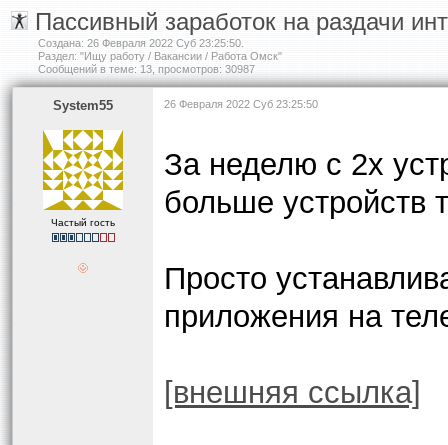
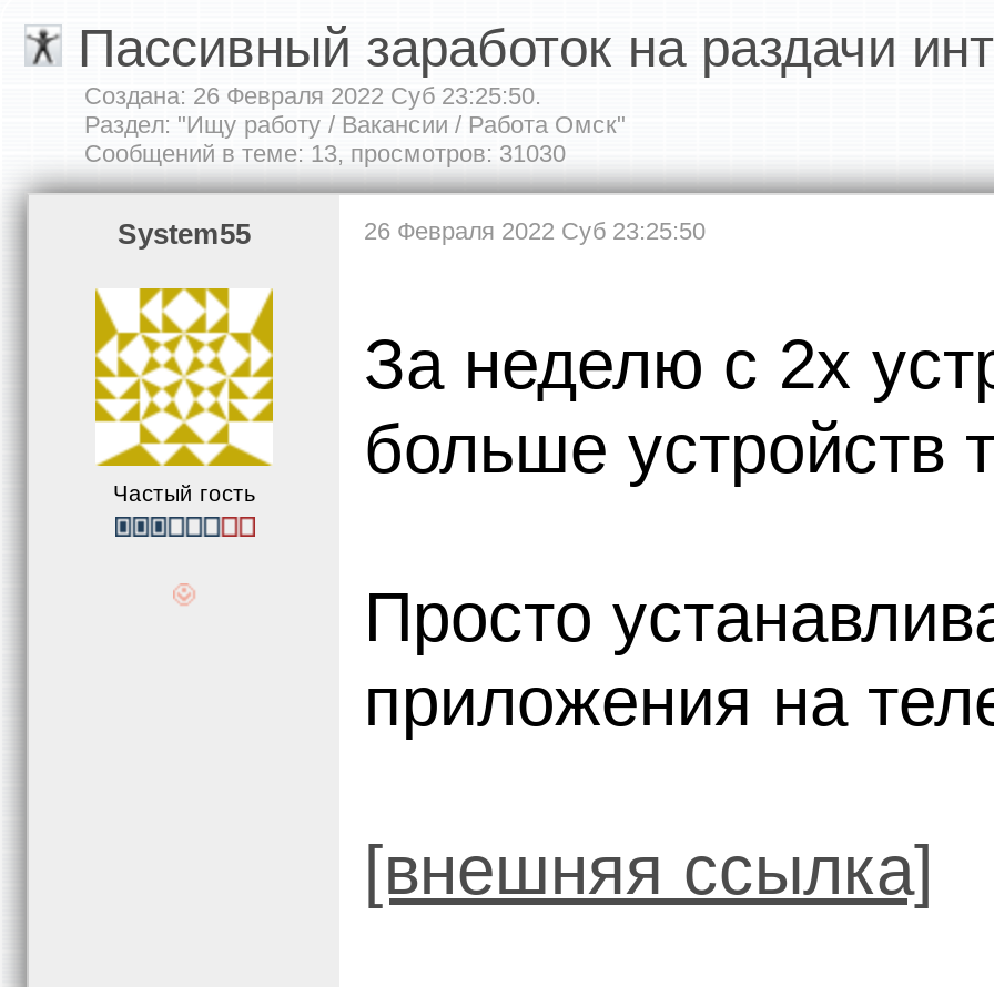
[38,63,255,75] Сообщений в теме: 13, просмотров: 30987 -> [84,140,566,166] Сообщений в теме: 13, просмотров: 31030

